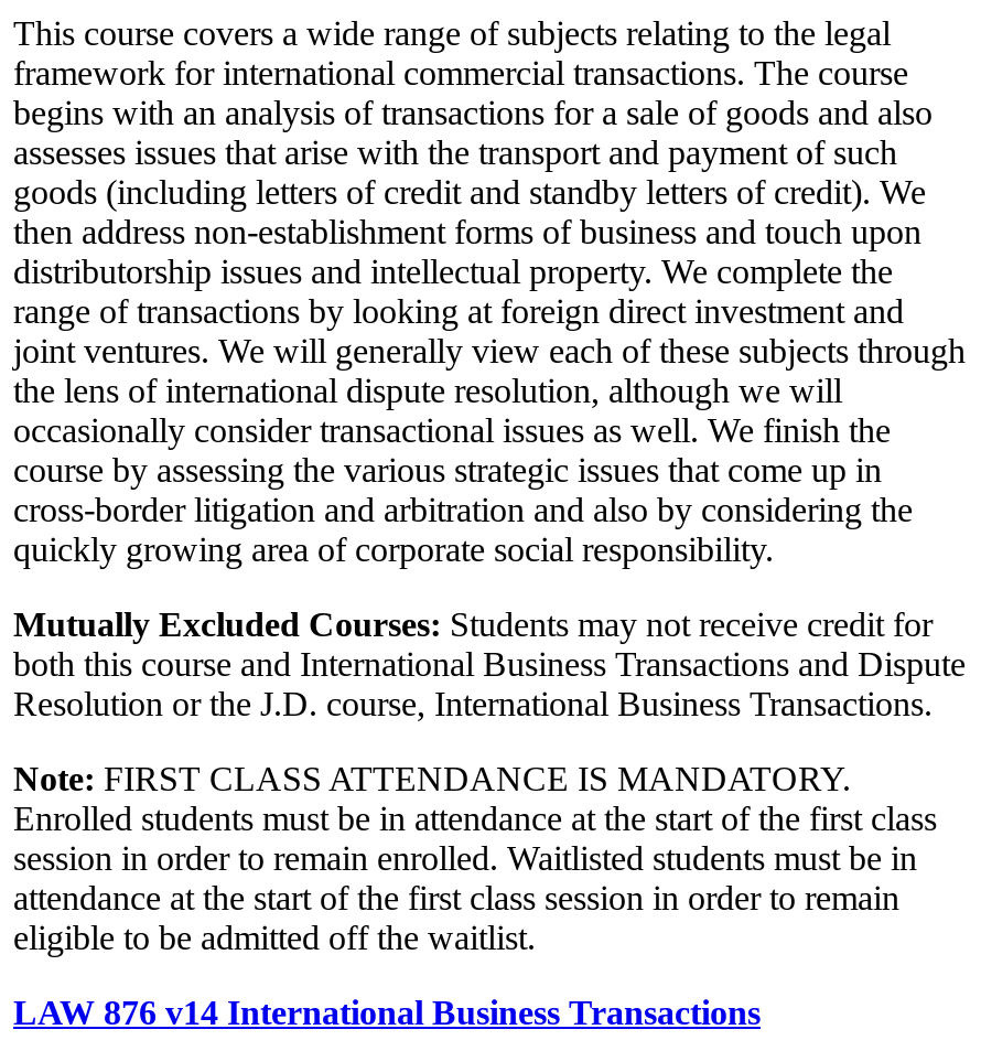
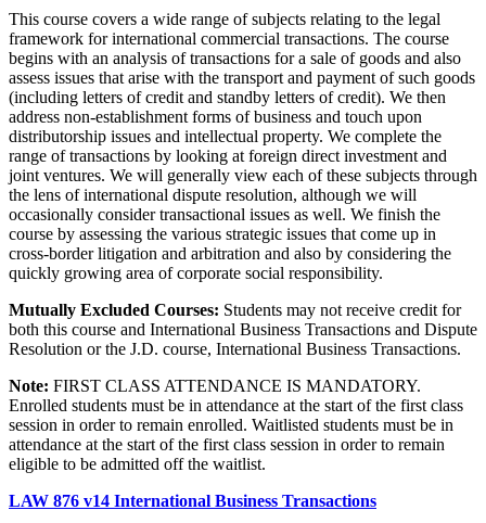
[13,132,926,249] assesses issues that arise with the transport and payment of such | goods (including letters of credit and standby letters of credit). We | then address non-establishment forms of business and touch upon -> [9,68,475,125] assess issues that arise with the transport and payment of such goods | (including letters of credit and standby letters of credit). We then | address non-establishment forms of business and touch upon

